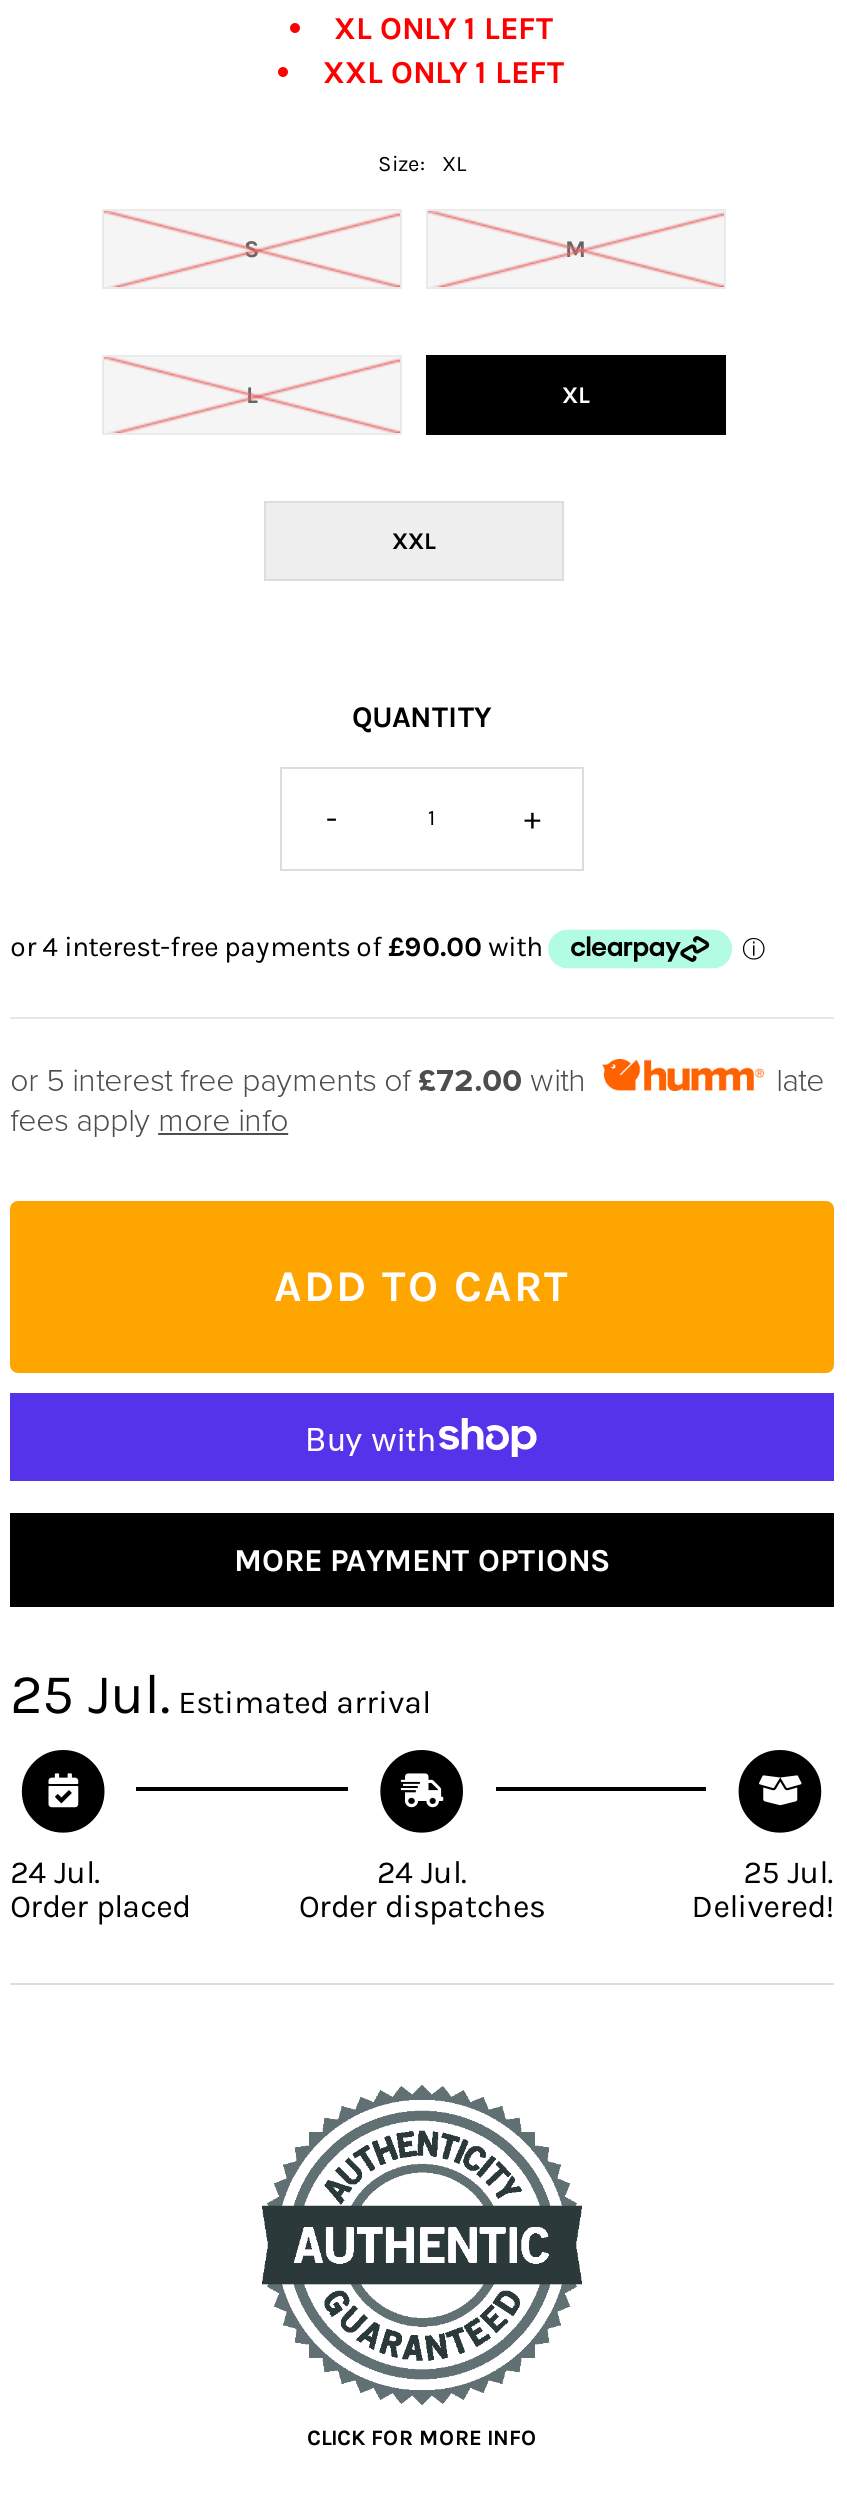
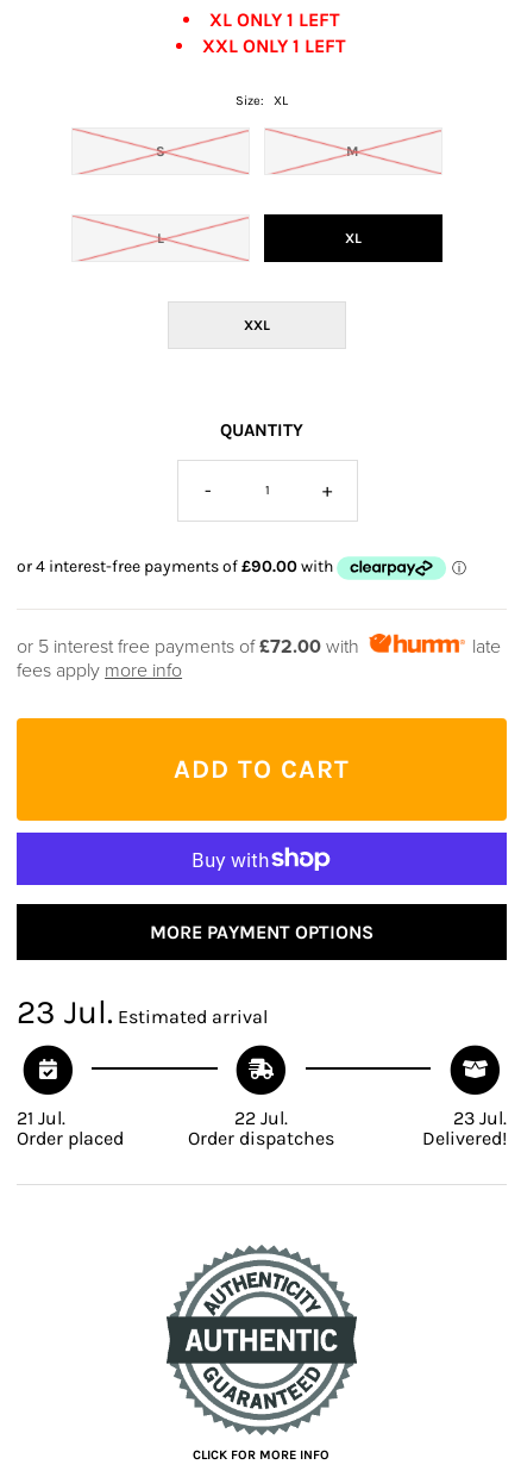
[10,1661,430,1727] 25 Jul. Estimated arrival -> [17,992,268,1032] 23 Jul. Estimated arrival
[10,1853,100,1891] 24 Jul. -> [17,1106,66,1129] 21 Jul.
[377,1853,467,1891] 24 Jul. -> [235,1106,288,1129] 22 Jul.
[744,1853,834,1891] 25 Jul. -> [453,1106,506,1129] 23 Jul.

